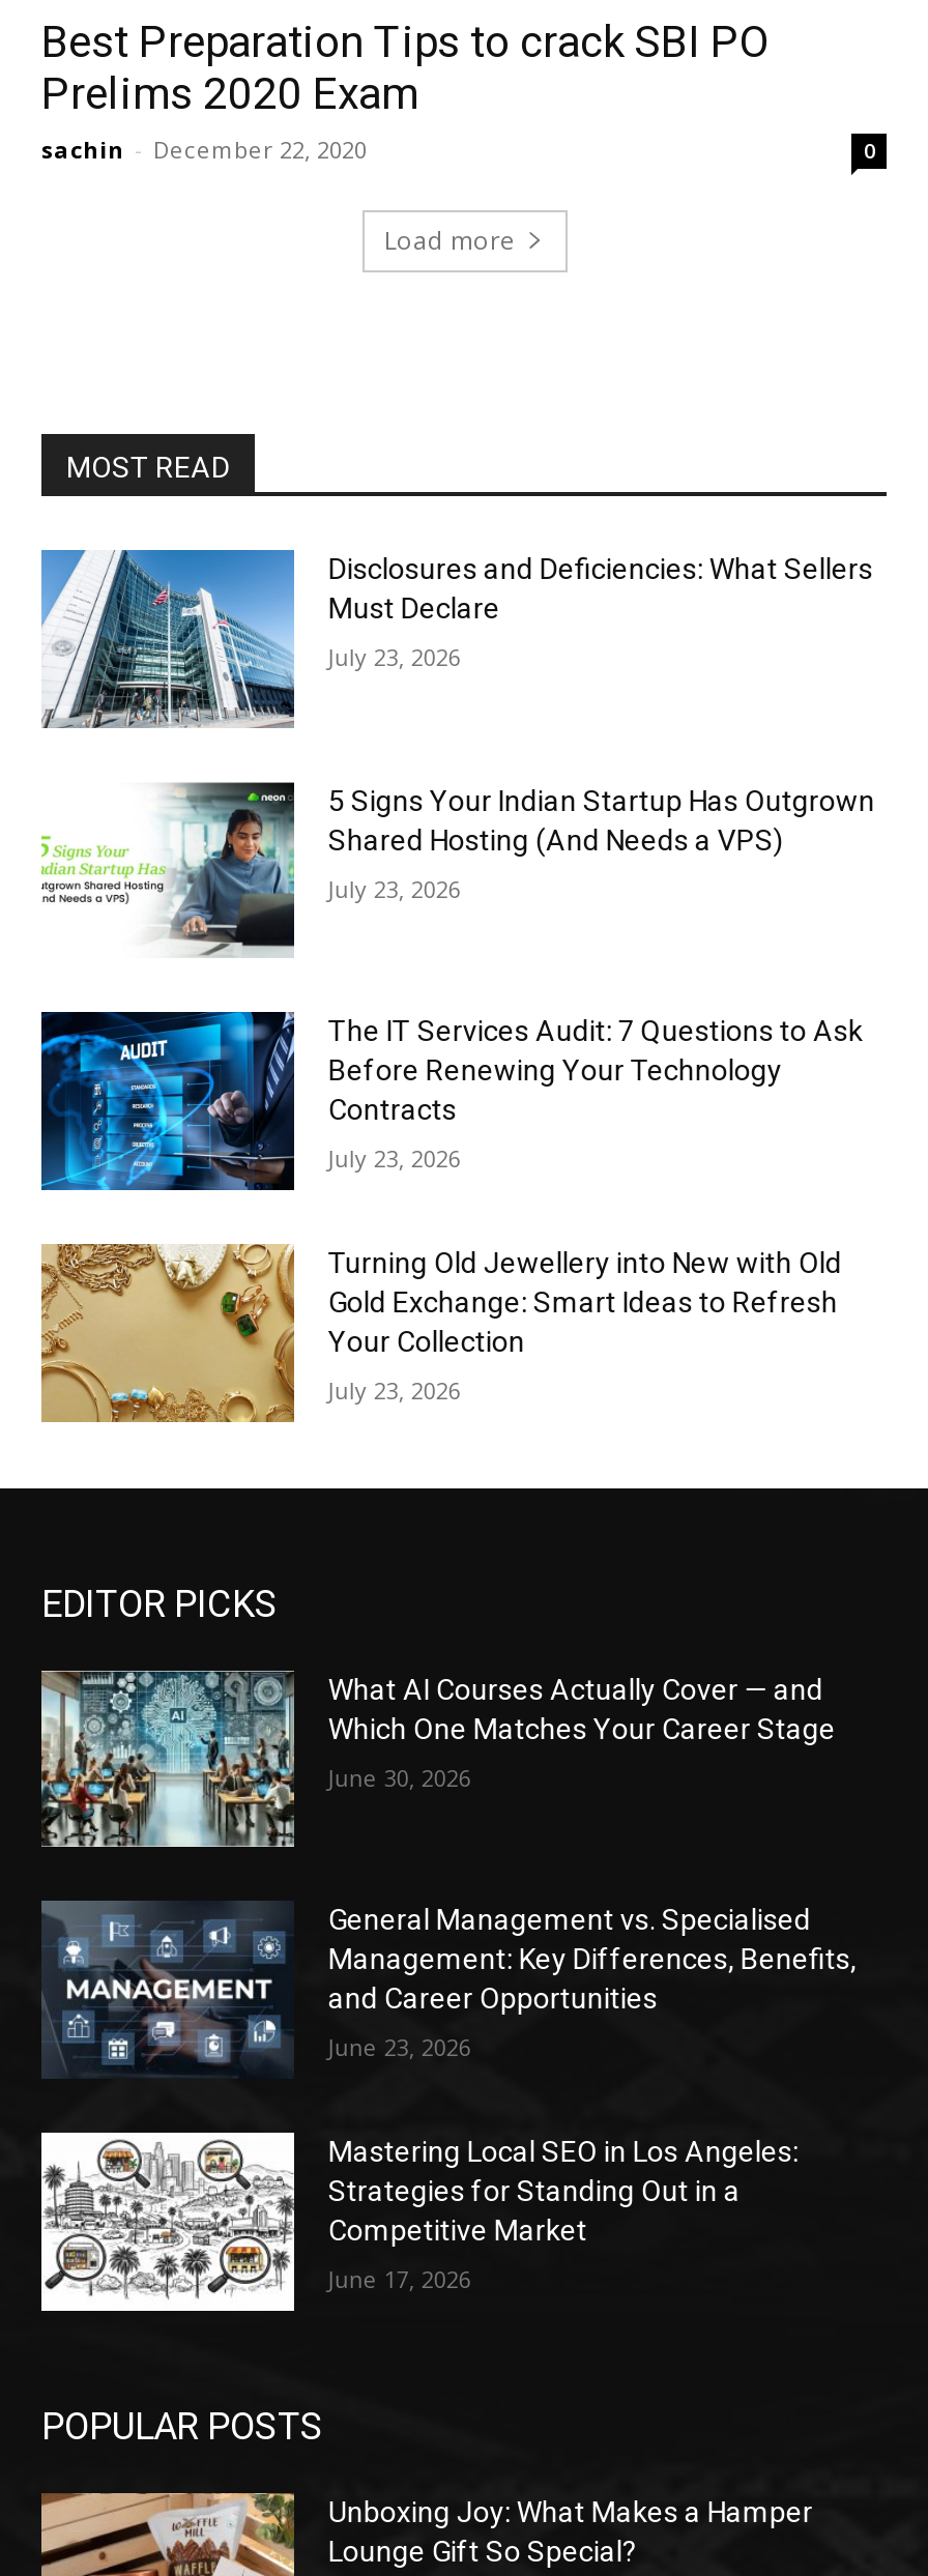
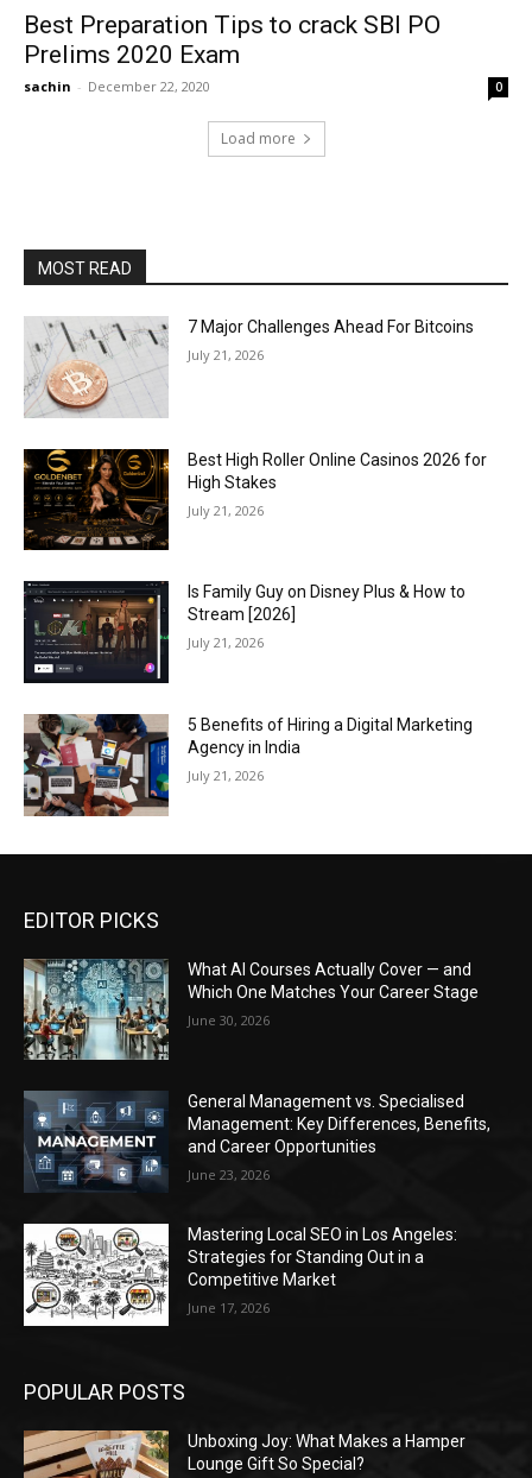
[41,548,873,728] [image] | Disclosures and Deficiencies: What Sellers | Must Declare -> [24,316,474,417] [image] | 7 Major Challenges Ahead For Bitcoins
[328,641,461,672] July 23, 2026 -> [188,346,264,364] July 21, 2026
[41,780,875,958] [image] | 5 Signs Your Indian Startup Has Outgrown | Shared Hosting (And Needs a VPS) -> [23,448,487,551] [image] | Best High Roller Online Casinos 2026 for | High Stakes
[328,873,461,904] July 23, 2026 -> [188,501,264,519] July 21, 2026
[39,1010,863,1192] [image] | The IT Services Audit: 7 Questions to Ask | Before Renewing Your Technology | Contracts -> [23,580,466,684] [image] | Is Family Guy on Disney Plus & How to | Stream [2026]
[328,1143,461,1174] July 23, 2026 -> [188,634,264,651] July 21, 2026
[39,1242,842,1424] [image] | Turning Old Jewellery into New with Old | Gold Exchange: Smart Ideas to Refresh | Your Collection -> [23,713,473,817] [image] | 5 Benefits of Hiring a Digital Marketing | Agency in India
[328,1374,461,1406] July 23, 2026 -> [188,766,264,784] July 21, 2026

